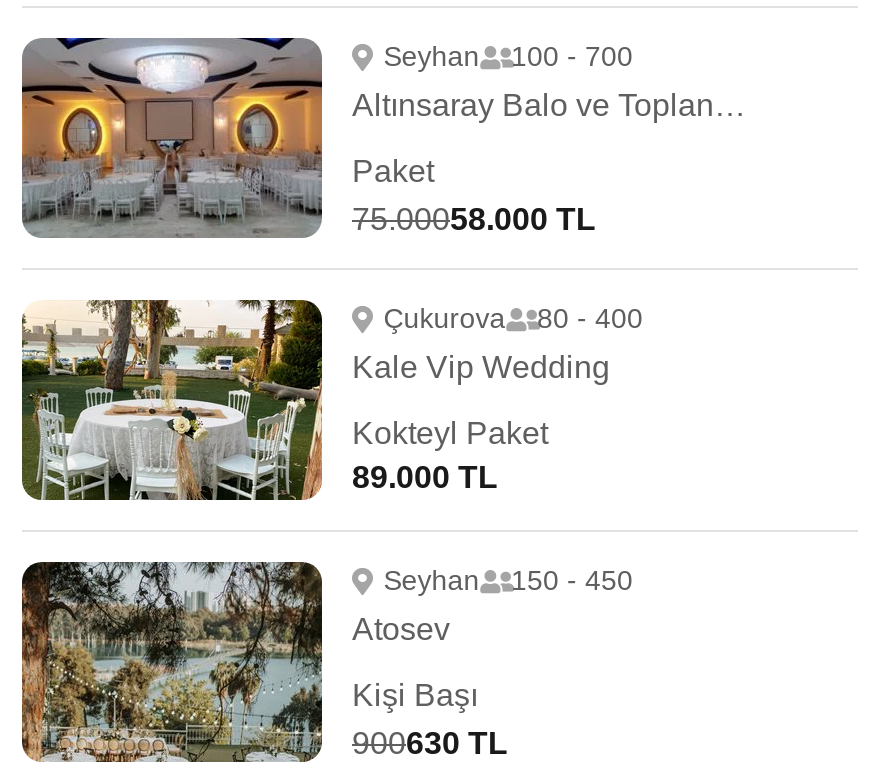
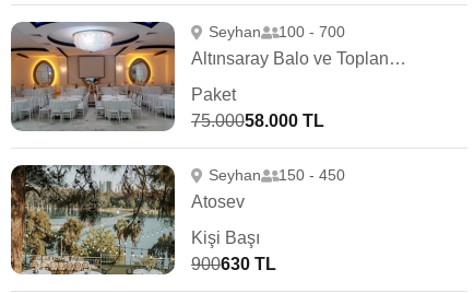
[20,298,643,500] [image] | Çukurova | 80 - 400 | Kale Vip Wedding | Kokteyl Paket | 89.000 TL -> none

